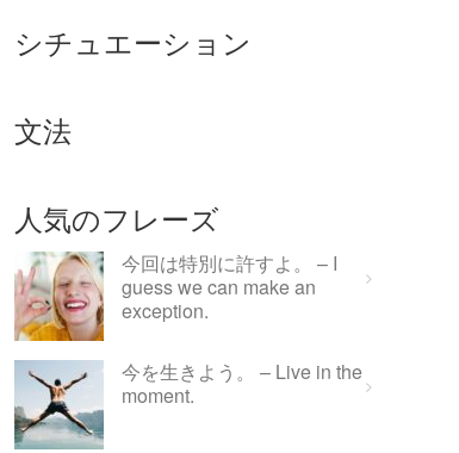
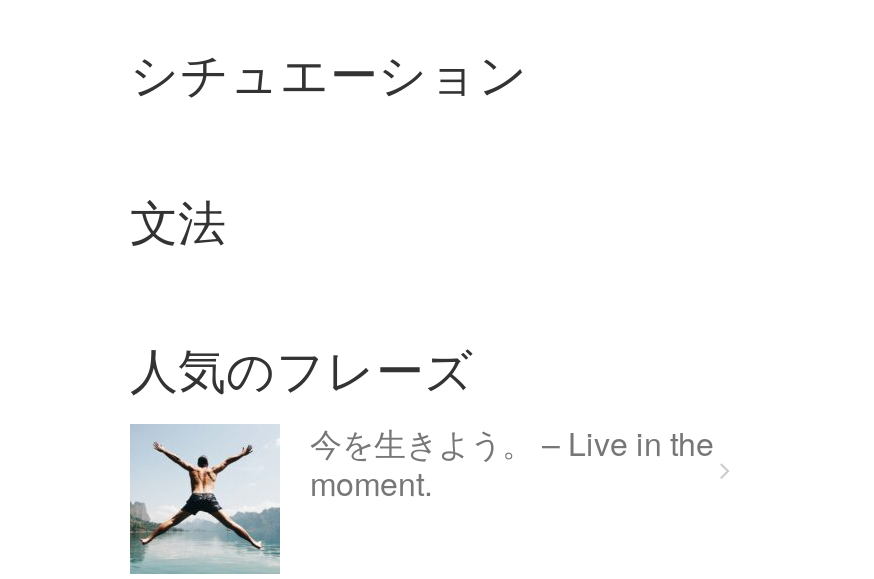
[13,249,337,342] [image] | 今回は特別に許すよ。 – I | guess we can make an | exception. -> none

